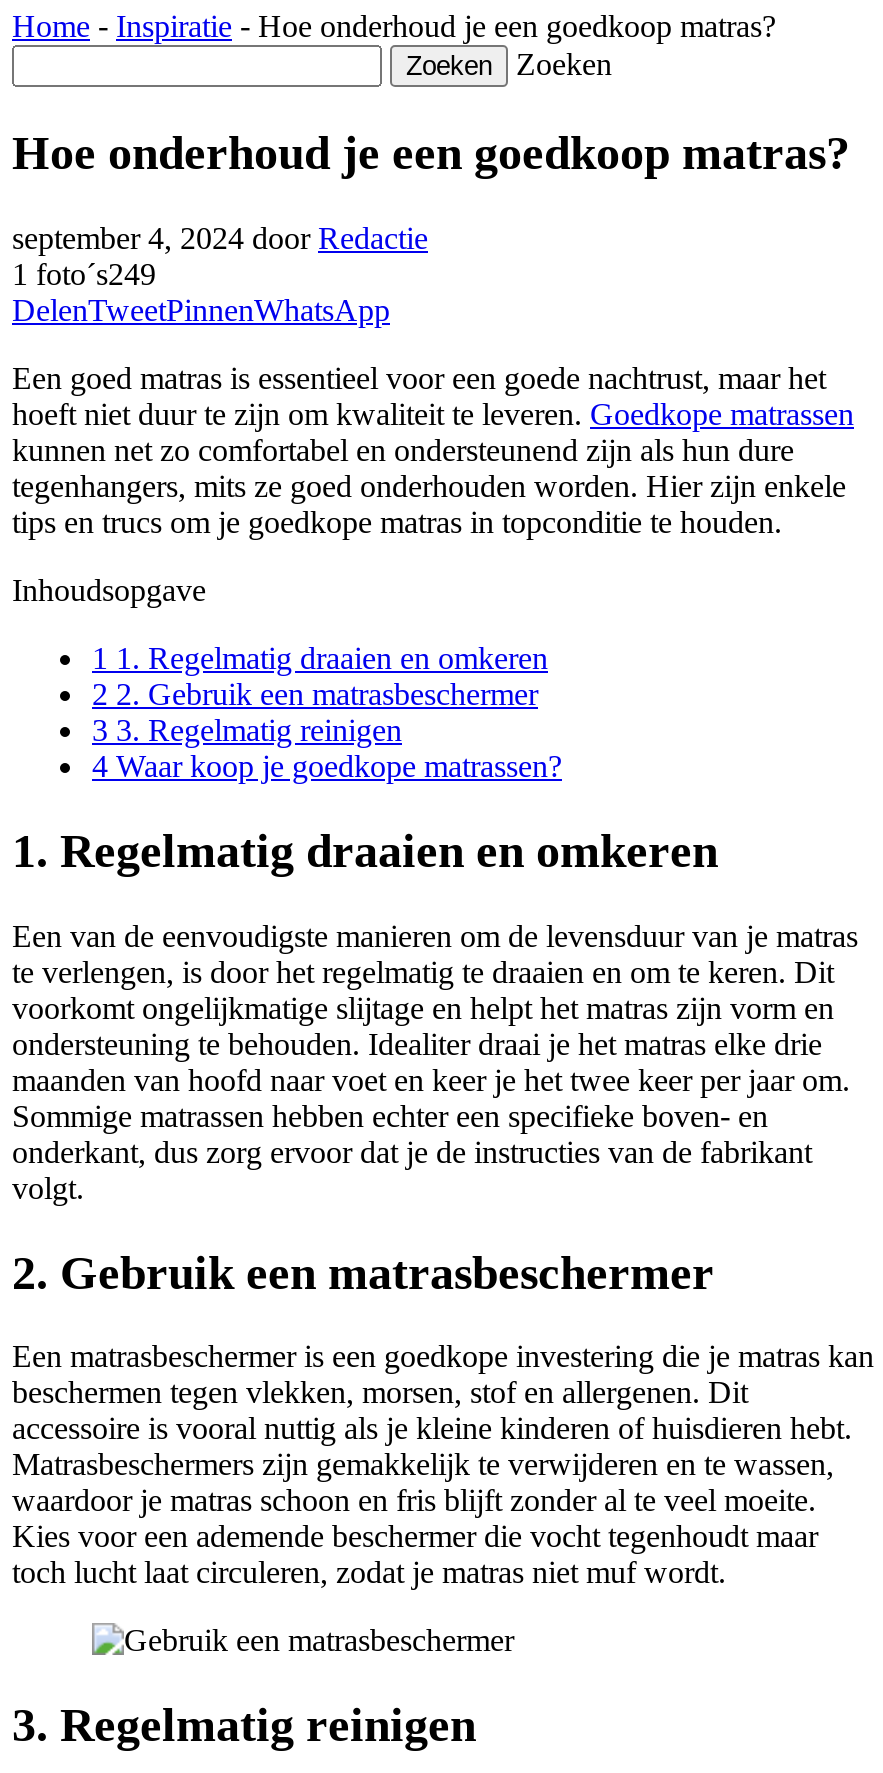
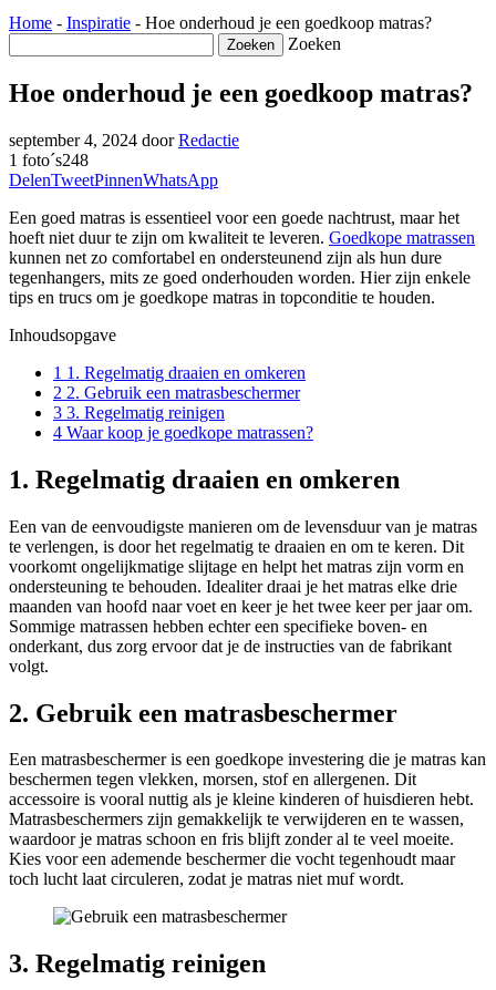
[12,257,156,291] 1 foto´s249 -> [9,150,89,169] 1 foto´s248

